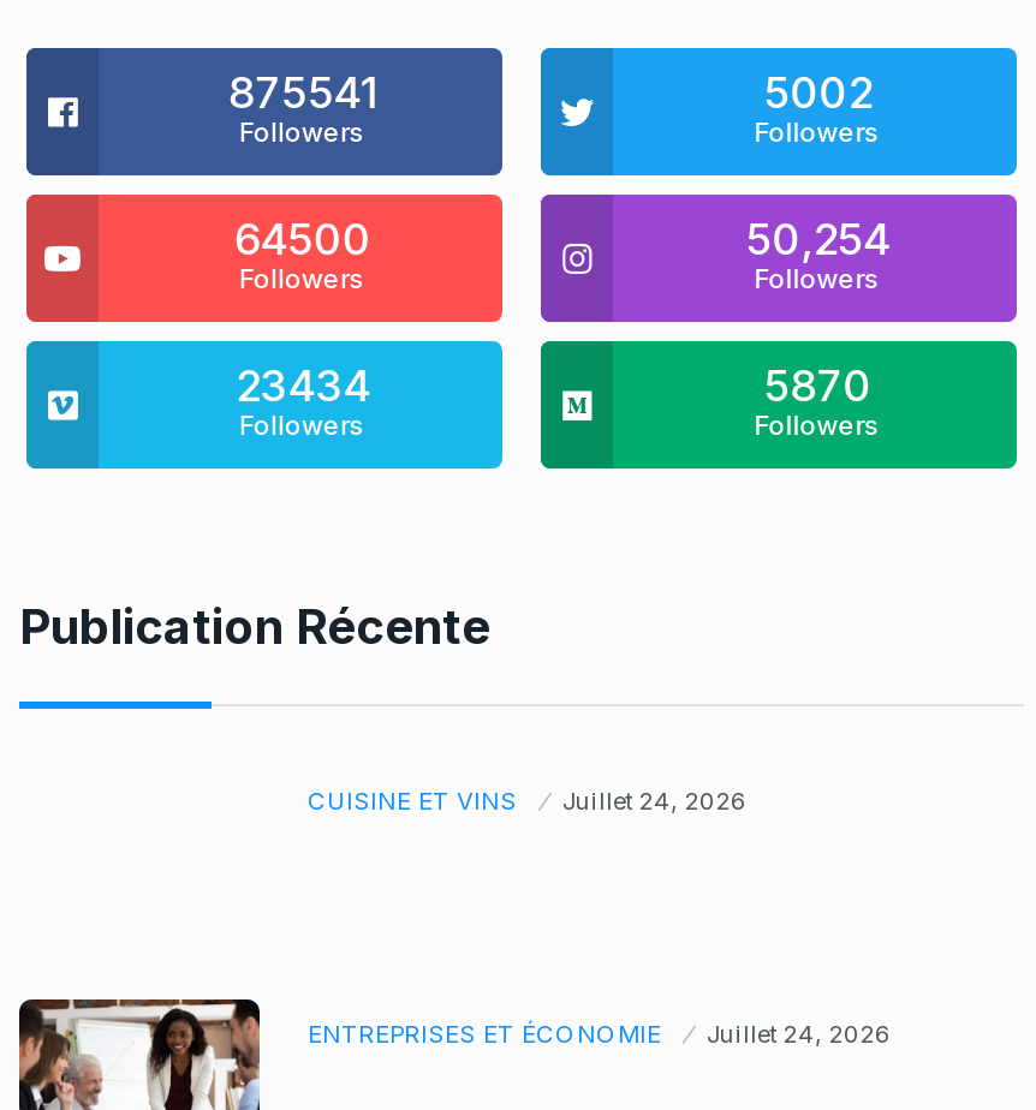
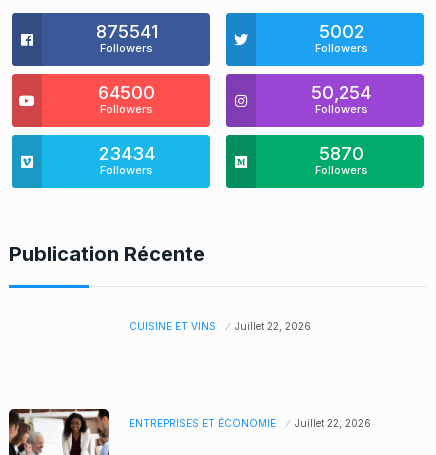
[308,786,748,815] CUISINE ET VINS Juillet 24, 2026 -> [129,320,311,332] CUISINE ET VINS Juillet 22, 2026
[308,1019,892,1048] ENTREPRISES ET ÉCONOMIE Juillet 24, 2026 -> [129,417,371,429] ENTREPRISES ET ÉCONOMIE Juillet 22, 2026

